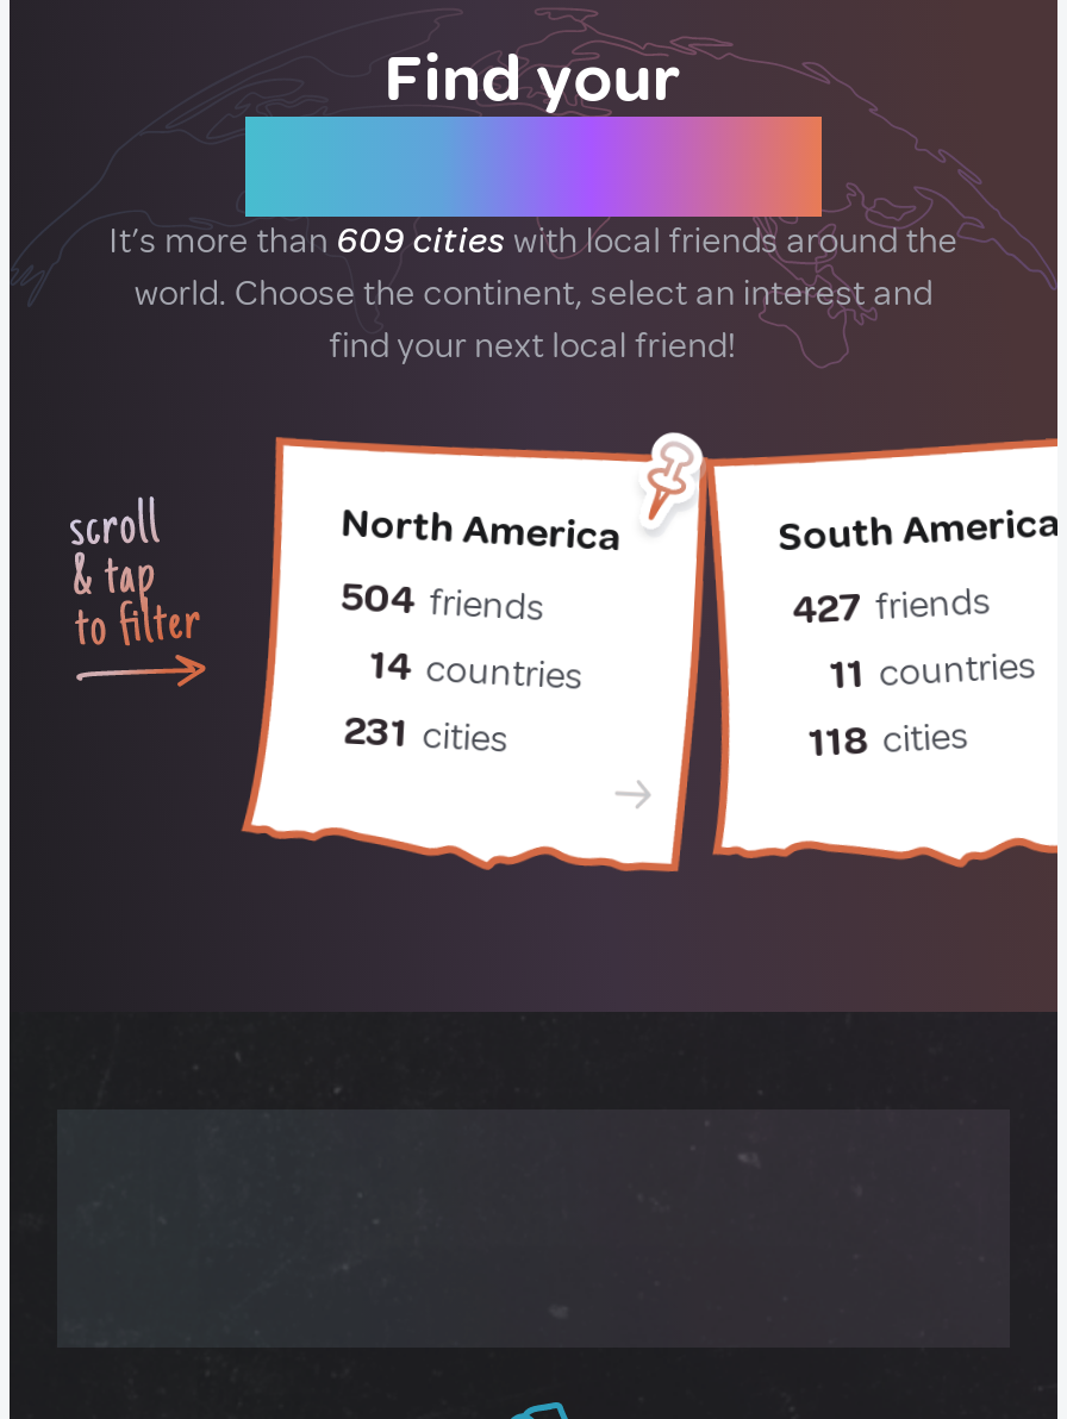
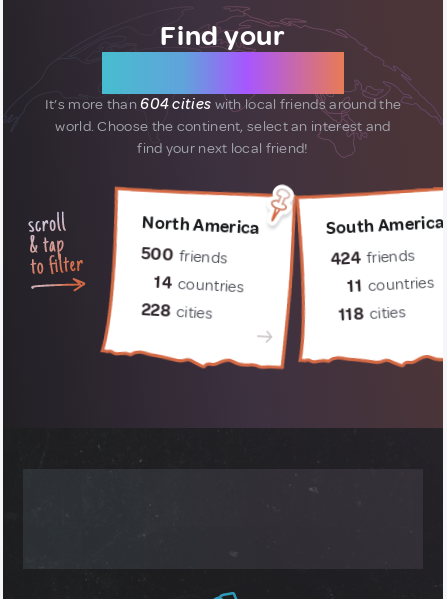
[109,219,958,264] It’s more than 609 cities with local friends around the -> [45,95,401,114] It’s more than 604 cities with local friends around the
[340,572,546,632] 504 friends -> [141,243,228,268] 500 friends
[791,578,992,635] 427 friends -> [330,246,415,270] 424 friends
[343,705,509,764] 231 cities -> [141,299,213,324] 228 cities

